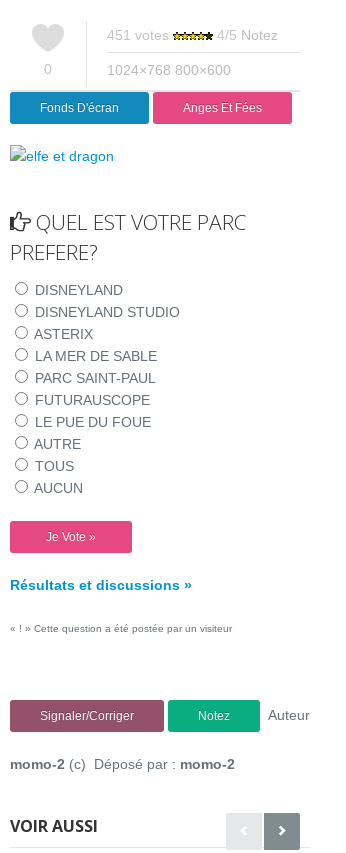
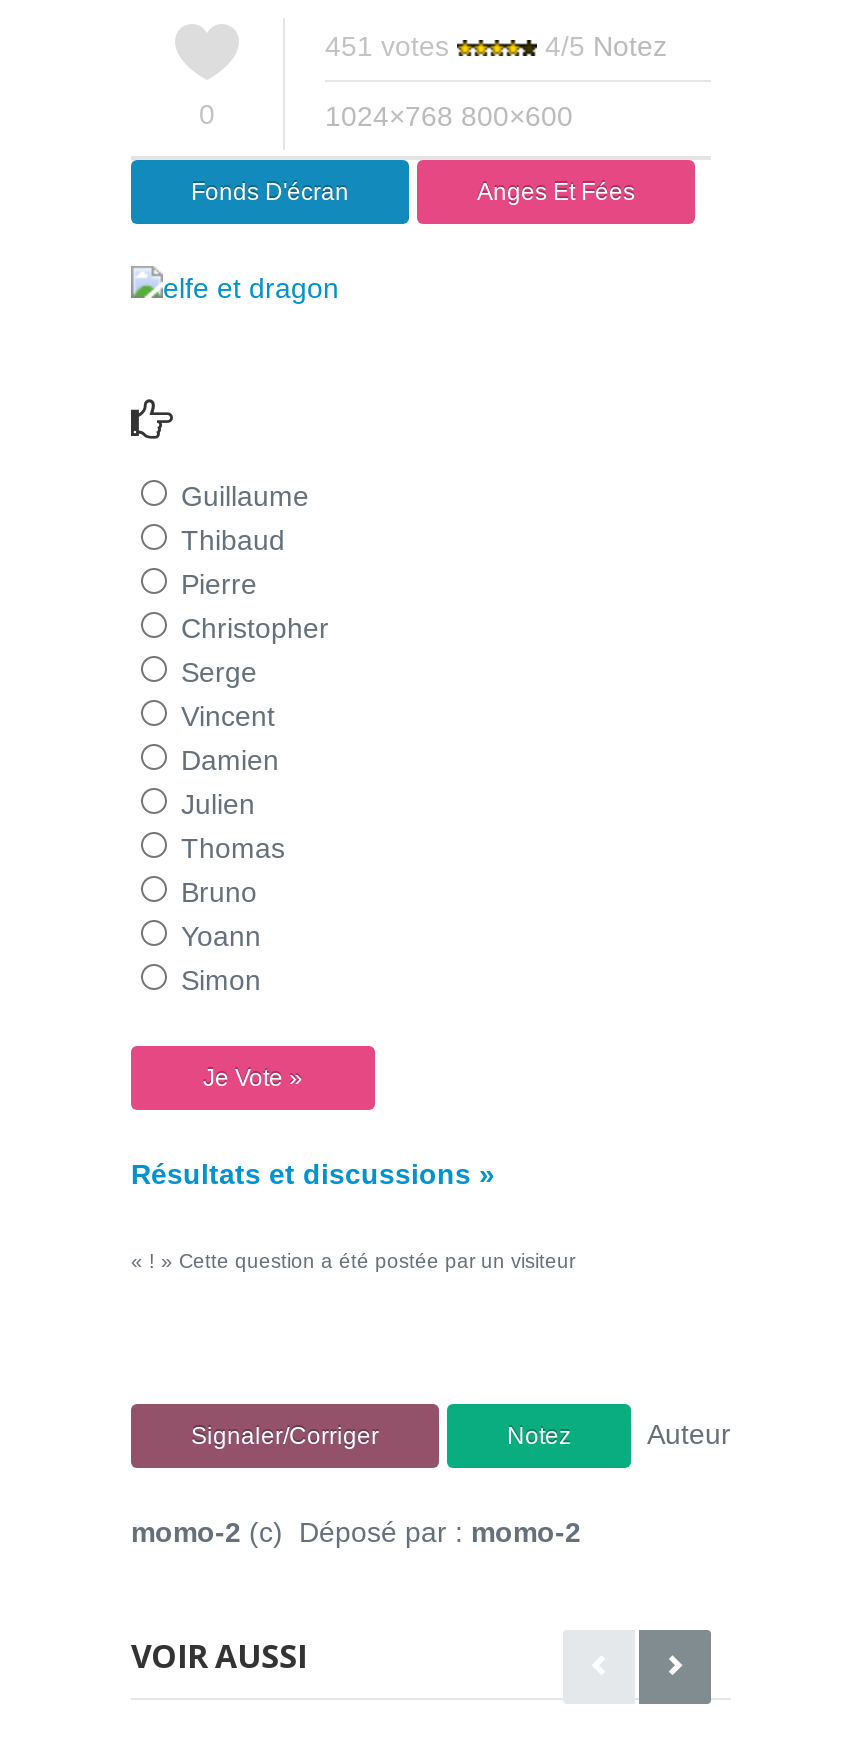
[10,208,246,496] QUEL EST VOTRE PARC | PREFERE? | DISNEYLAND | DISNEYLAND STUDIO | ASTERIX | LA MER DE SABLE | PARC SAINT-PAUL | FUTURAUSCOPE | LE PUE DU FOUE | AUTRE | TOUS | AUCUN -> [173,481,329,997] Guillaume | Thibaud | Pierre | Christopher | Serge | Vincent | Damien | Julien | Thomas | Bruno | Yoann | Simon

